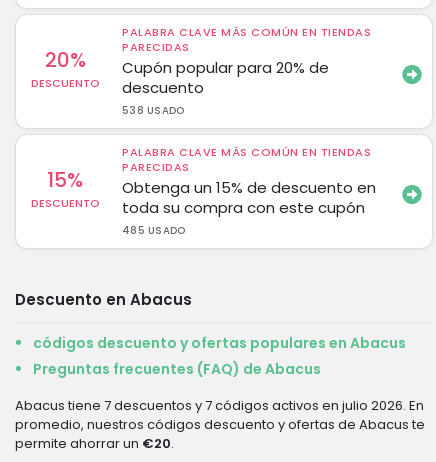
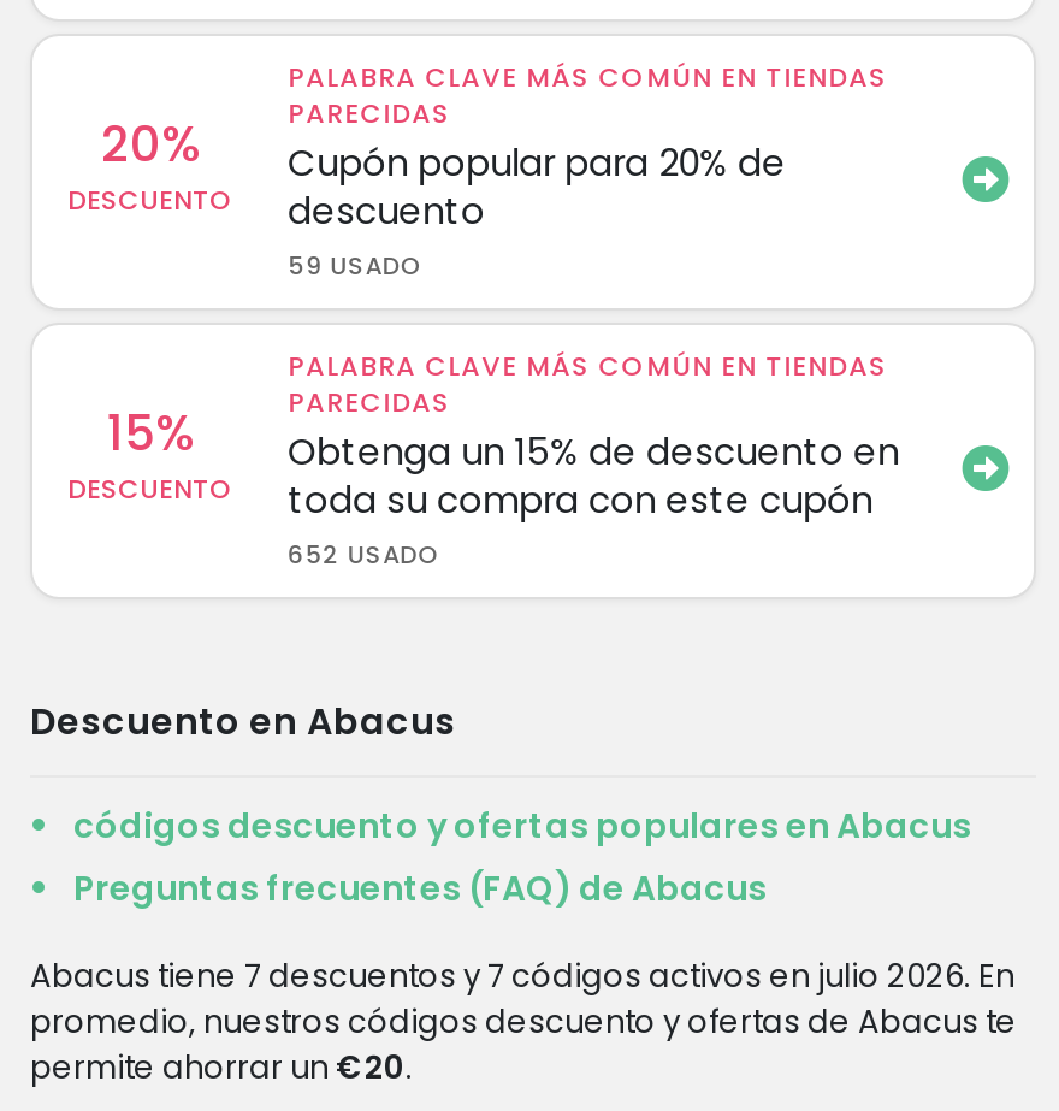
[122,103,184,118] 538 USADO -> [288,248,420,284] 59 USADO
[122,223,185,238] 485 USADO -> [288,537,438,573] 652 USADO

